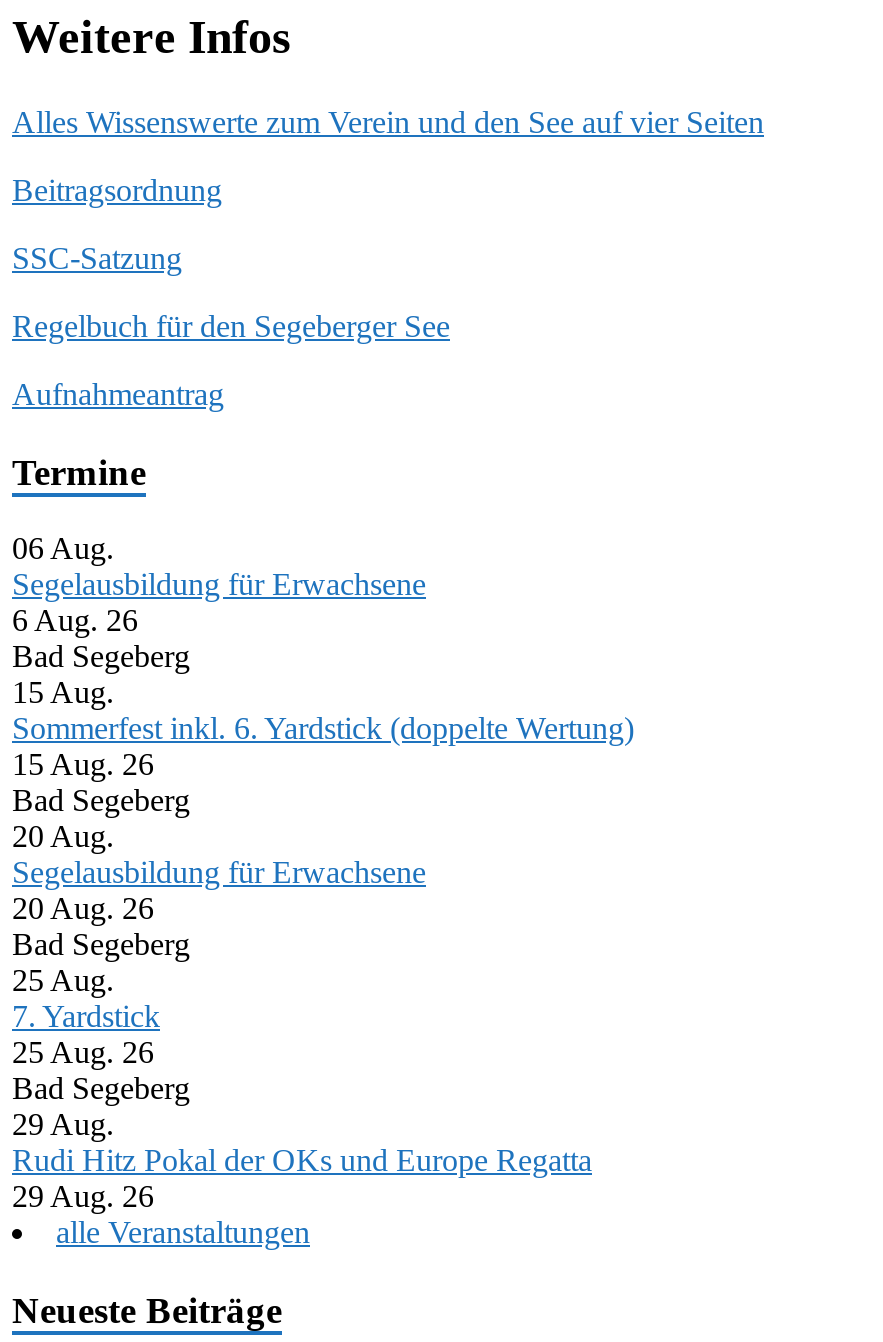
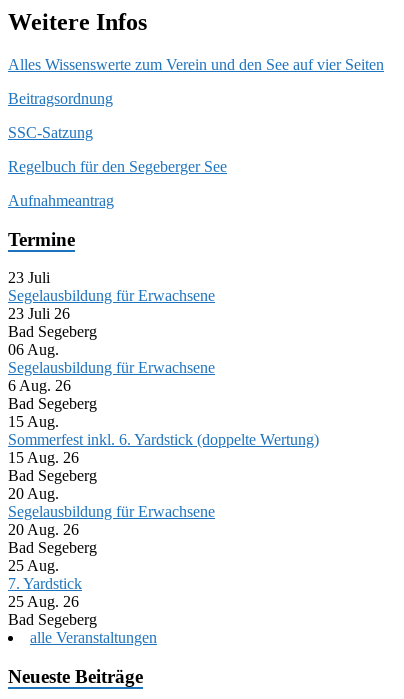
none -> [8,269,215,340] 23 Juli | Segelausbildung für Erwachsene | 23 Juli 26 | Bad Segeberg
moved [12,532,634,1106] -> [8,341,319,628]: 06 Aug. | Segelausbildung für Erwachsene | 6 Aug. 26 | ... | 25 Aug. 26 | Bad Segeberg
[12,1108,592,1214] 29 Aug. | Rudi Hitz Pokal der OKs und Europe Regatta | 29 Aug. 26 -> none

